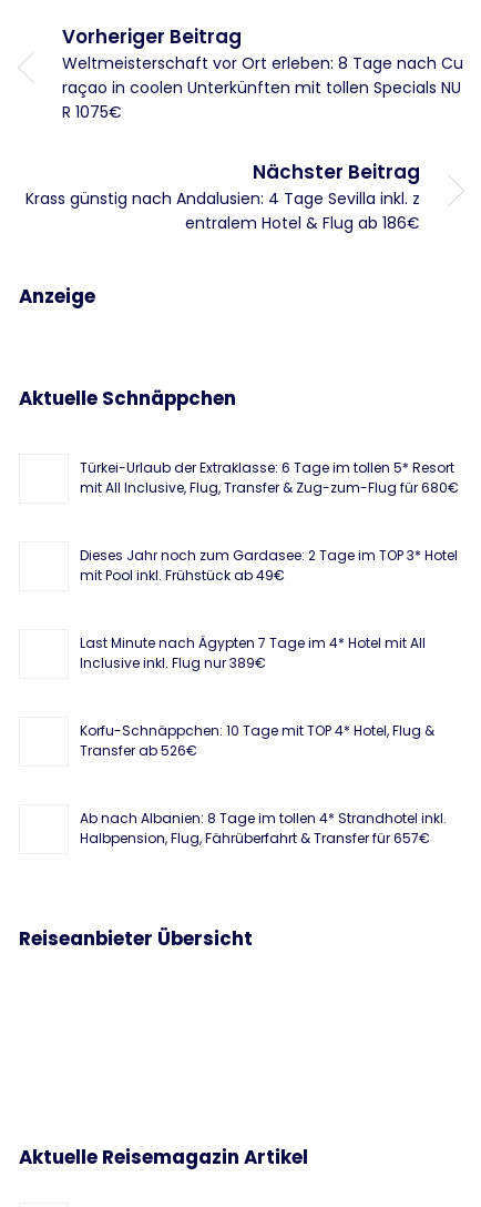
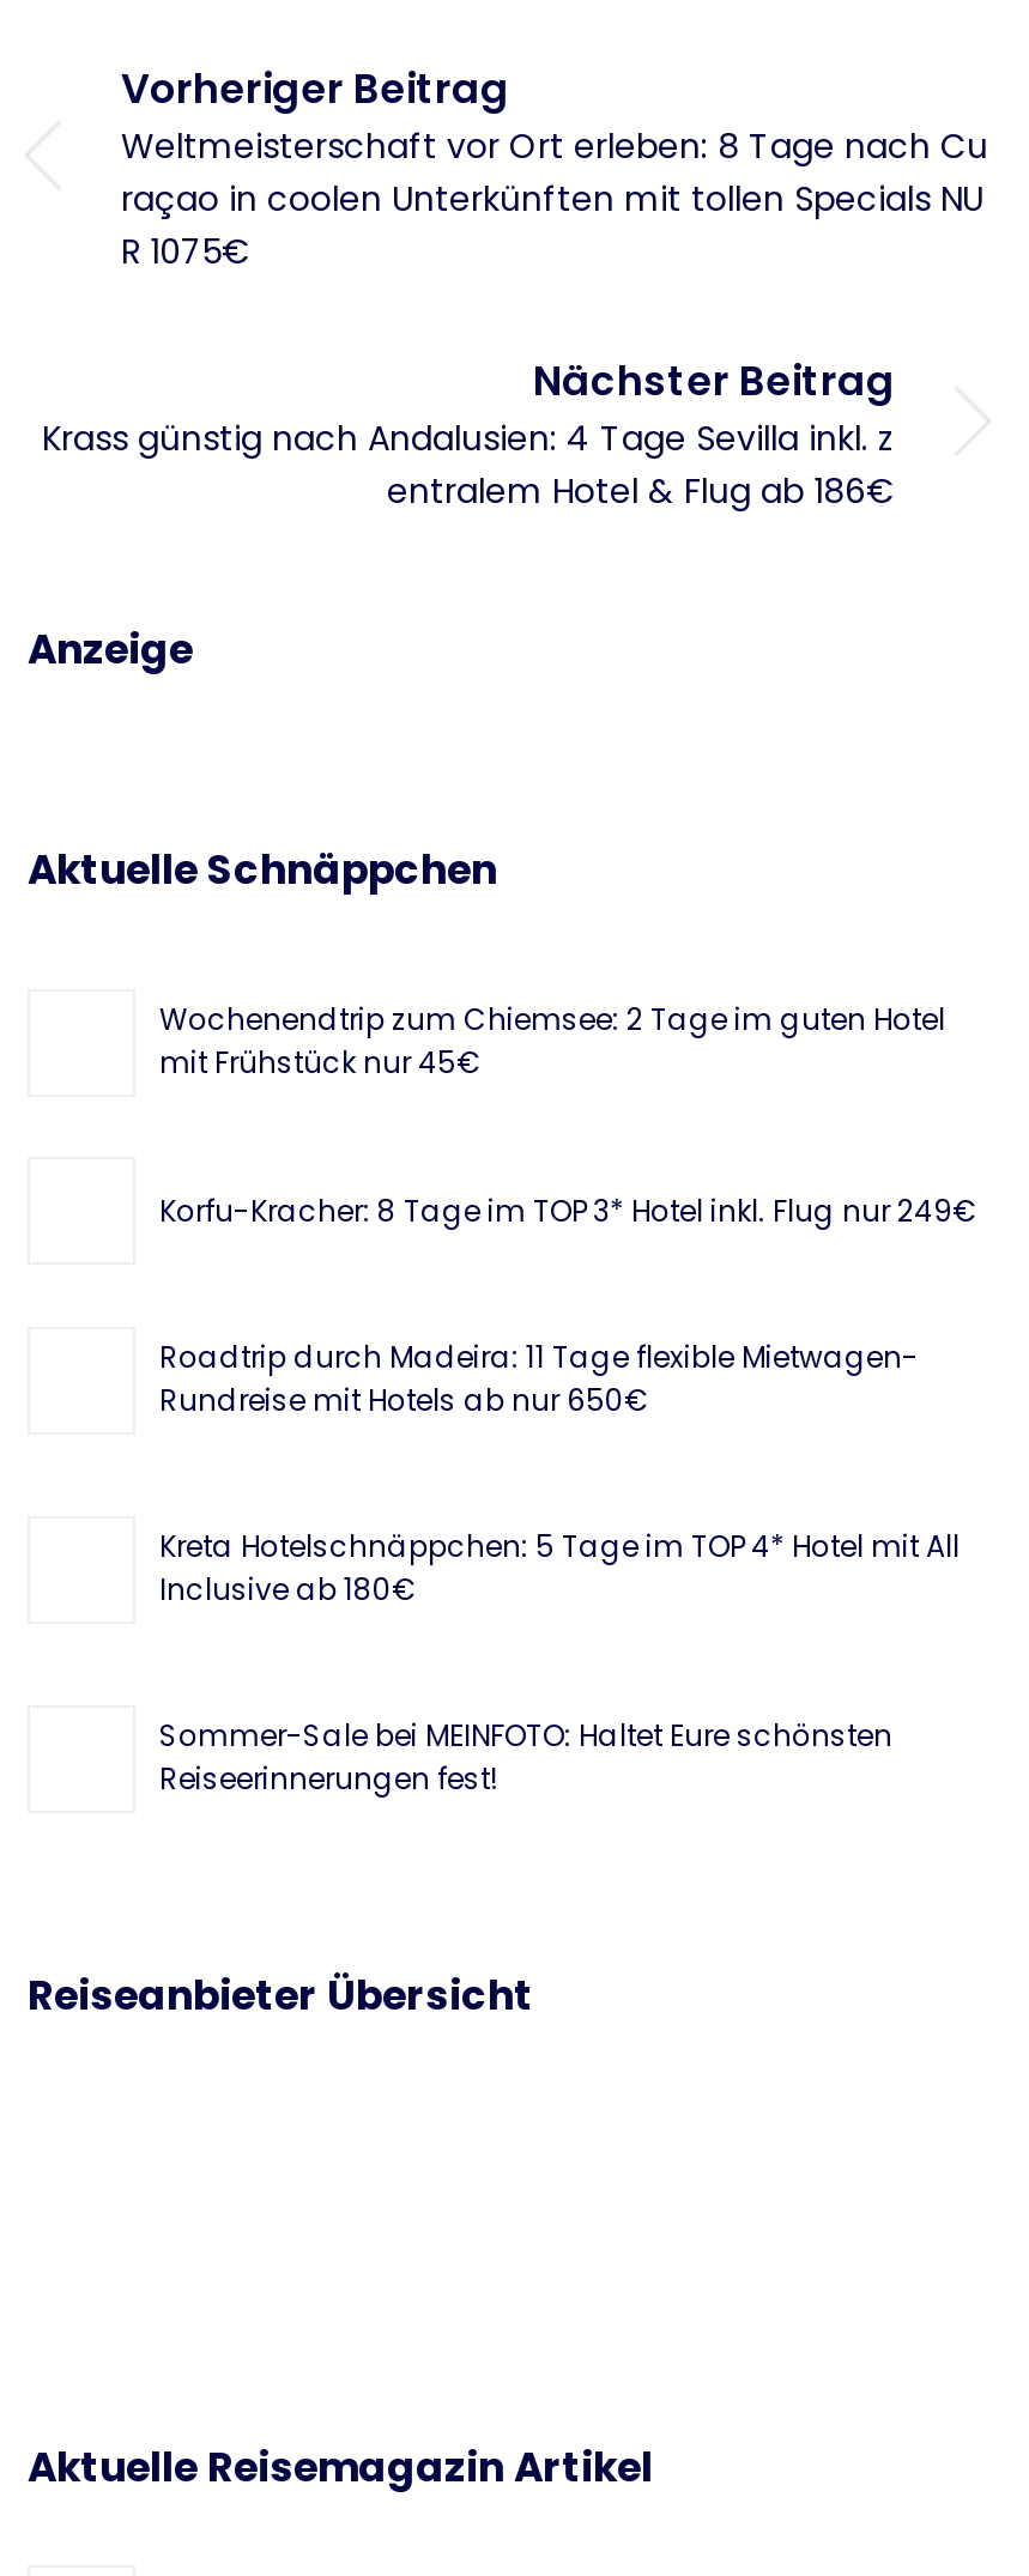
[80,458,459,497] Türkei-Urlaub der Extraklasse: 6 Tage im tollen 5* Resort | mit All Inclusive, Flug, Transfer & Zug-zum-Flug für 680€ -> [159,999,945,1083] Wochenendtrip zum Chiemsee: 2 Tage im guten Hotel | mit Frühstück nur 45€
[80,546,458,585] Dieses Jahr noch zum Gardasee: 2 Tage im TOP 3* Hotel | mit Pool inkl. Frühstück ab 49€ -> [159,1190,976,1230] Korfu-Kracher: 8 Tage im TOP 3* Hotel inkl. Flug nur 249€
[80,634,426,673] Last Minute nach Ägypten 7 Tage im 4* Hotel mit All | Inclusive inkl. Flug nur 389€ -> [159,1337,919,1421] Roadtrip durch Madeira: 11 Tage flexible Mietwagen- | Rundreise mit Hotels ab nur 650€
[80,721,434,760] Korfu-Schnäppchen: 10 Tage mit TOP 4* Hotel, Flug & | Transfer ab 526€ -> [159,1526,960,1610] Kreta Hotelschnäppchen: 5 Tage im TOP 4* Hotel mit All | Inclusive ab 180€
[80,809,447,848] Ab nach Albanien: 8 Tage im tollen 4* Strandhotel inkl. | Halbpension, Flug, Fährüberfahrt & Transfer für 657€ -> [159,1715,892,1799] Sommer-Sale bei MEINFOTO: Haltet Eure schönsten | Reiseerinnerungen fest!

